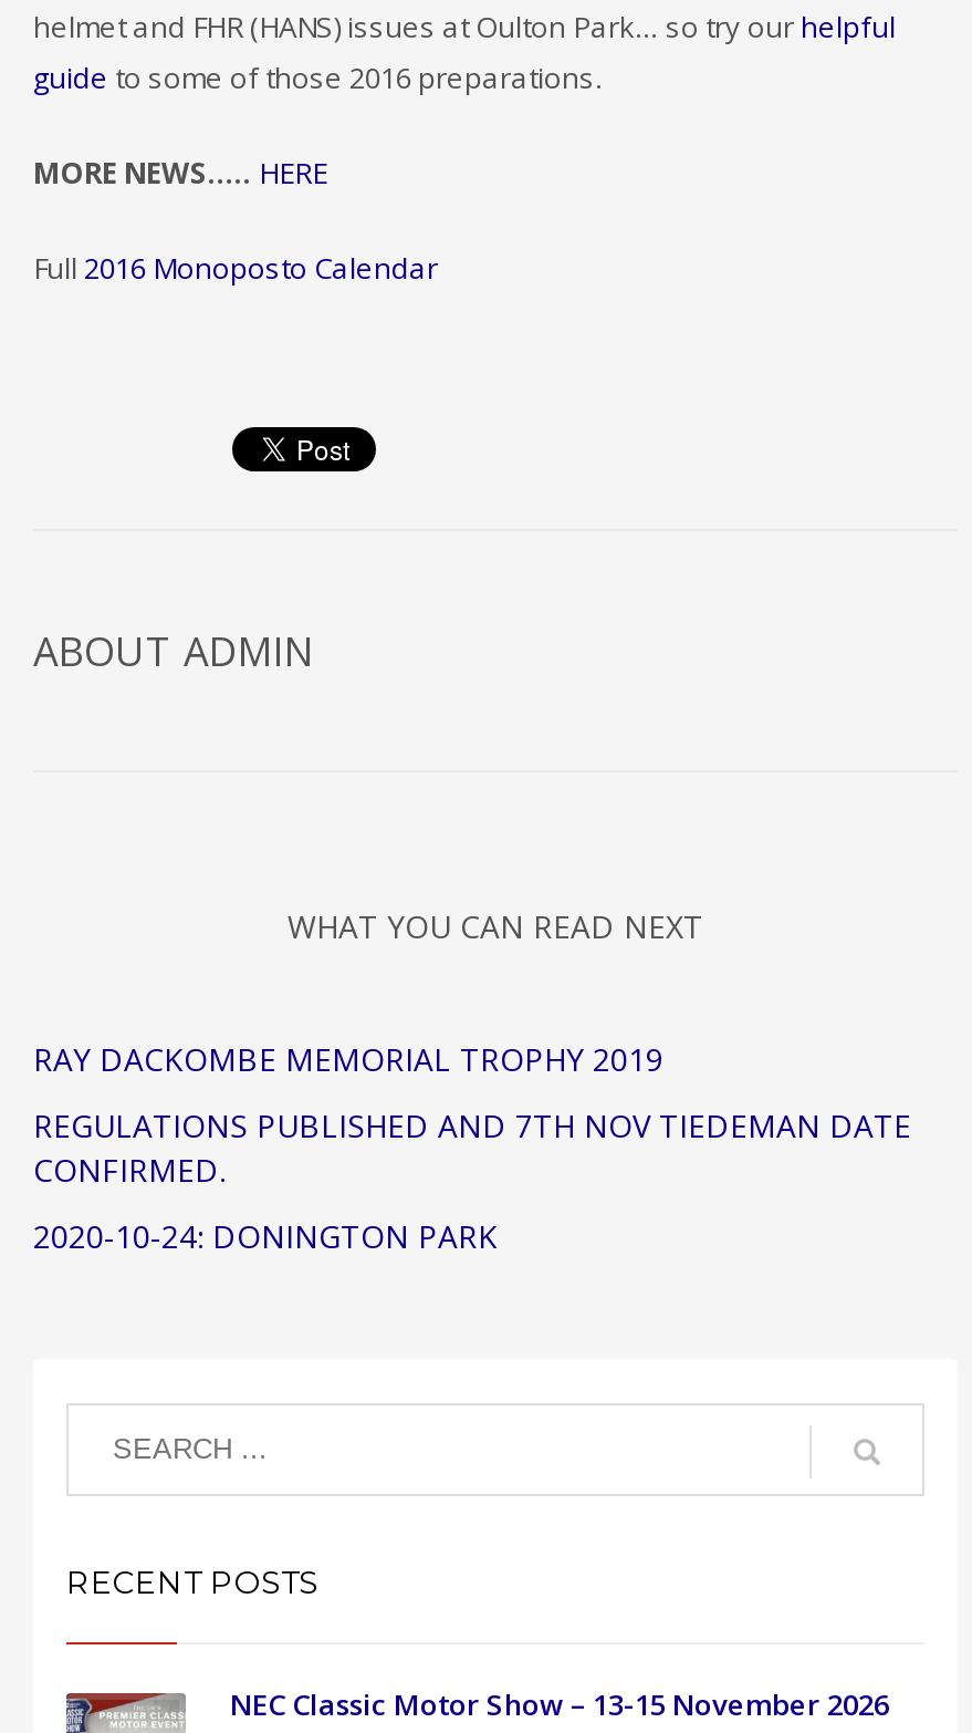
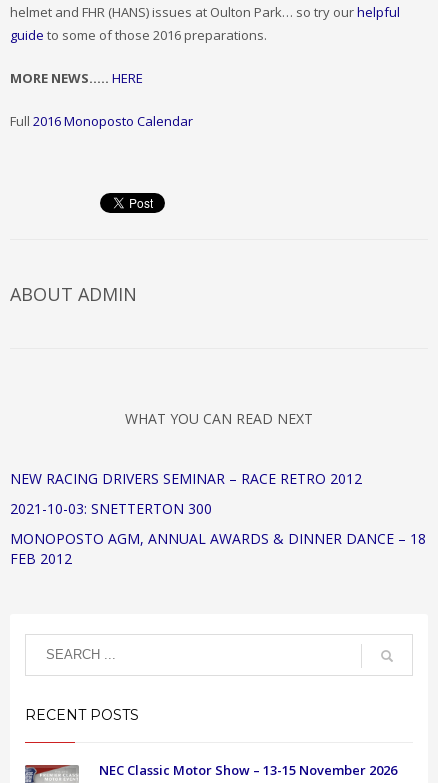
[33,1037,663,1079] RAY DACKOMBE MEMORIAL TROPHY 2019 -> [10,468,362,487] NEW RACING DRIVERS SEMINAR – RACE RETRO 2012
[33,1103,911,1190] REGULATIONS PUBLISHED AND 7TH NOV TIEDEMAN DATE | CONFIRMED. -> [10,498,212,517] 2021-10-03: SNETTERTON 300
[33,1214,498,1256] 2020-10-24: DONINGTON PARK -> [10,528,426,567] MONOPOSTO AGM, ANNUAL AWARDS & DINNER DANCE – 18 | FEB 2012

